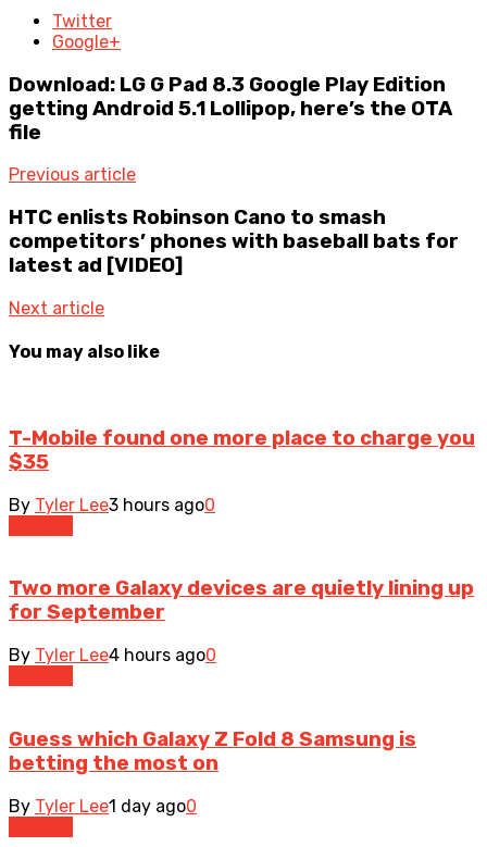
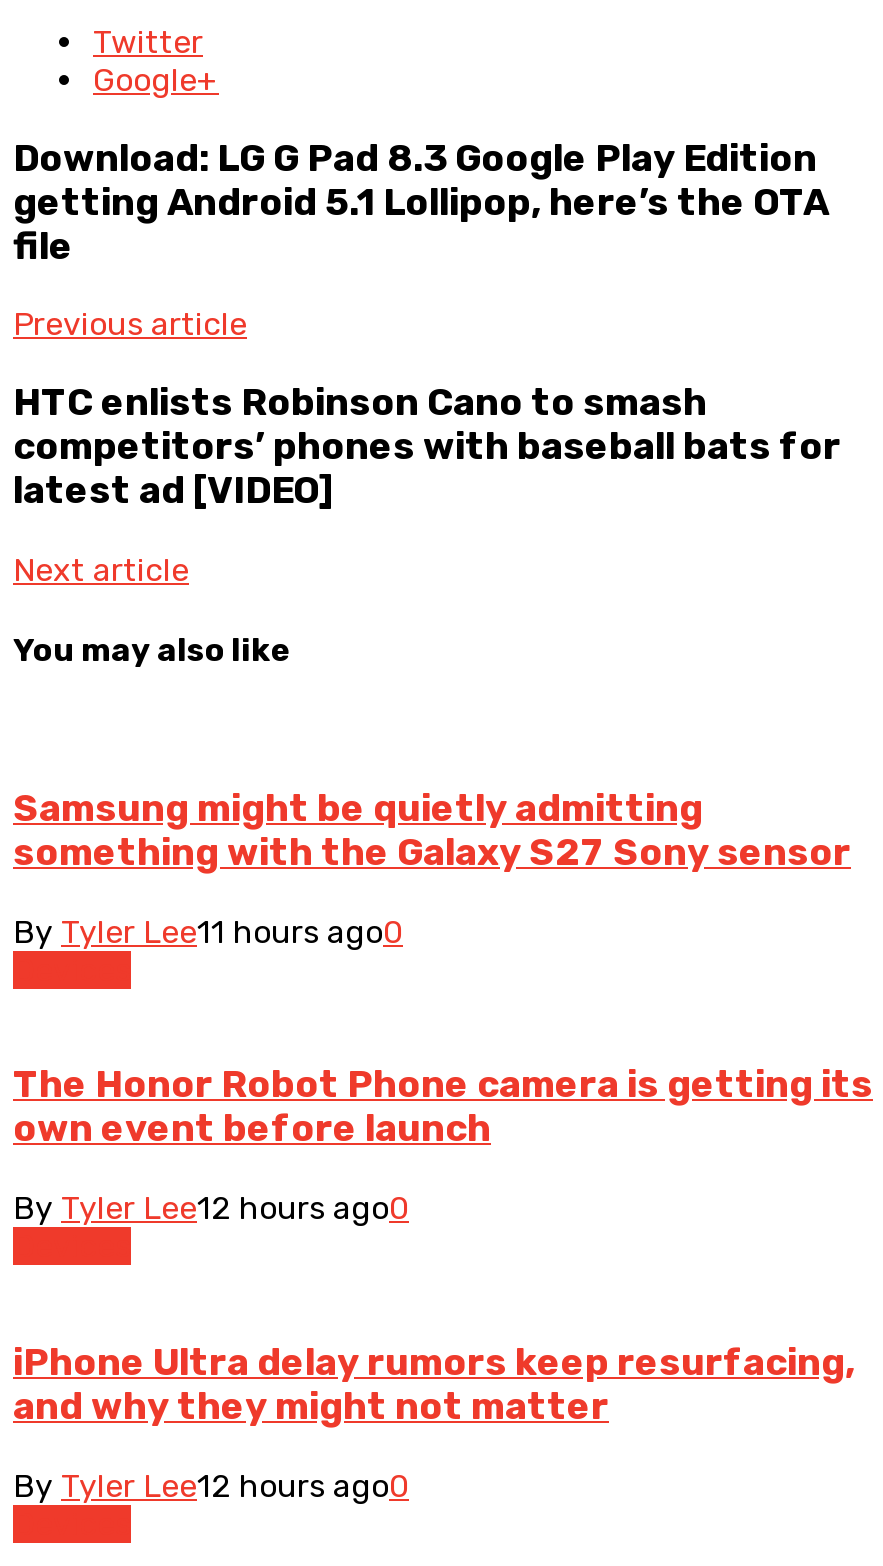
[9,426,475,474] T-Mobile found one more place to charge you | $35 -> [13,787,851,875] Samsung might be quietly admitting | something with the Galaxy S27 Sony sensor
[9,494,215,515] By Tyler Lee3 hours ago0 -> [13,912,403,950] By Tyler Lee11 hours ago0
[9,577,474,625] Two more Galaxy devices are quietly lining up | for September -> [13,1064,873,1152] The Honor Robot Phone camera is getting its | own event before launch
[9,645,216,666] By Tyler Lee4 hours ago0 -> [13,1189,409,1227] By Tyler Lee12 hours ago0
[9,727,416,775] Guess which Galaxy Z Fold 8 Samsung is | betting the most on -> [13,1341,855,1429] iPhone Ultra delay rumors keep resurfacing, | and why they might not matter
[9,795,197,816] By Tyler Lee1 day ago0 -> [13,1466,409,1504] By Tyler Lee12 hours ago0

